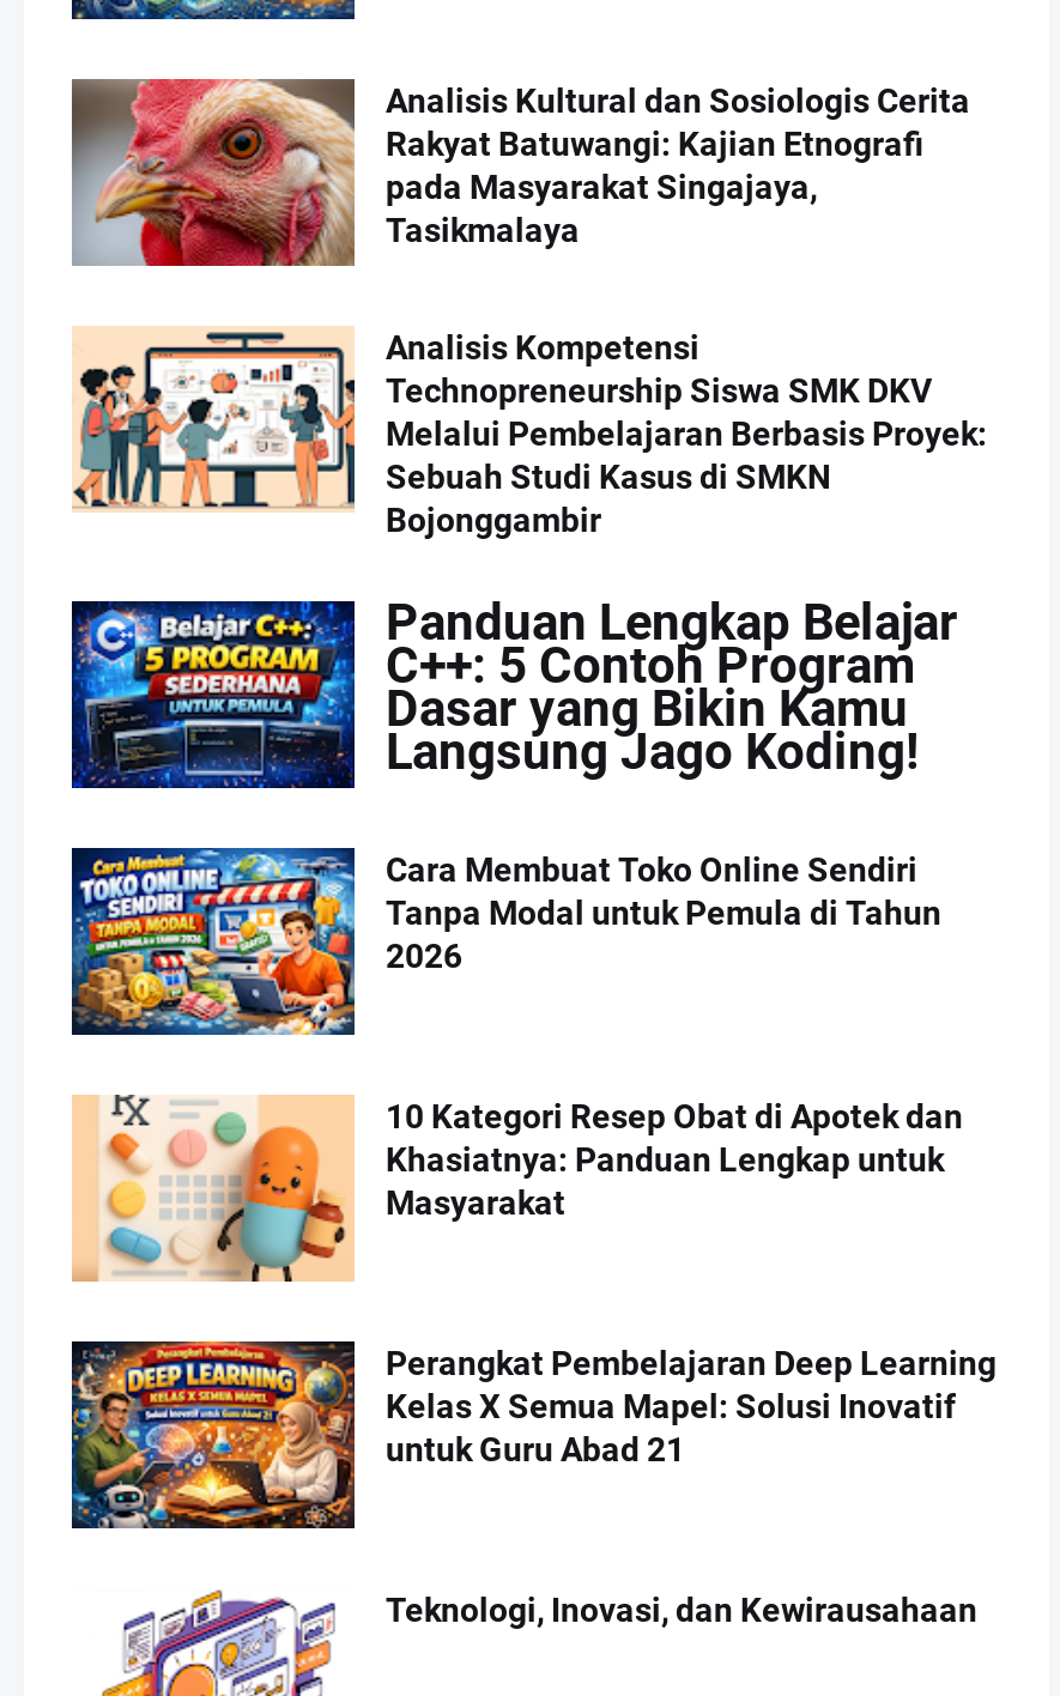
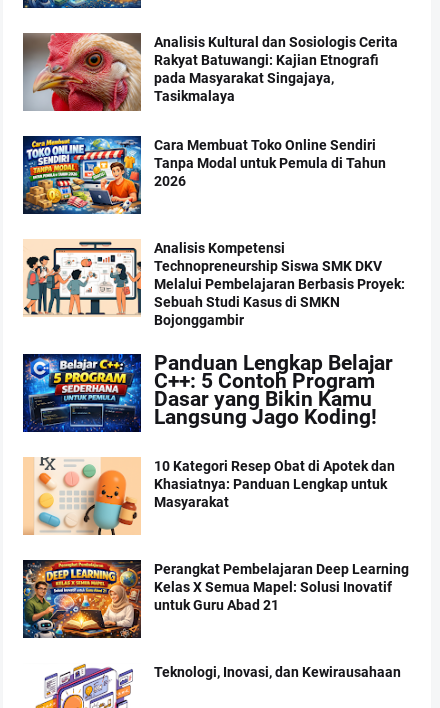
moved [74,328,987,781] -> [24,240,405,429]: [image] | Analisis Kompetensi | Technopreneurship Siswa SMK DKV | ... | Dasar yang Bikin Kamu | Langsung Jago Koding!
moved [72,846,941,1037] -> [22,135,386,215]: [image] | Cara Membuat Toko Online Sendiri | Tanpa Modal untuk Pemula di Tahun | 2026

